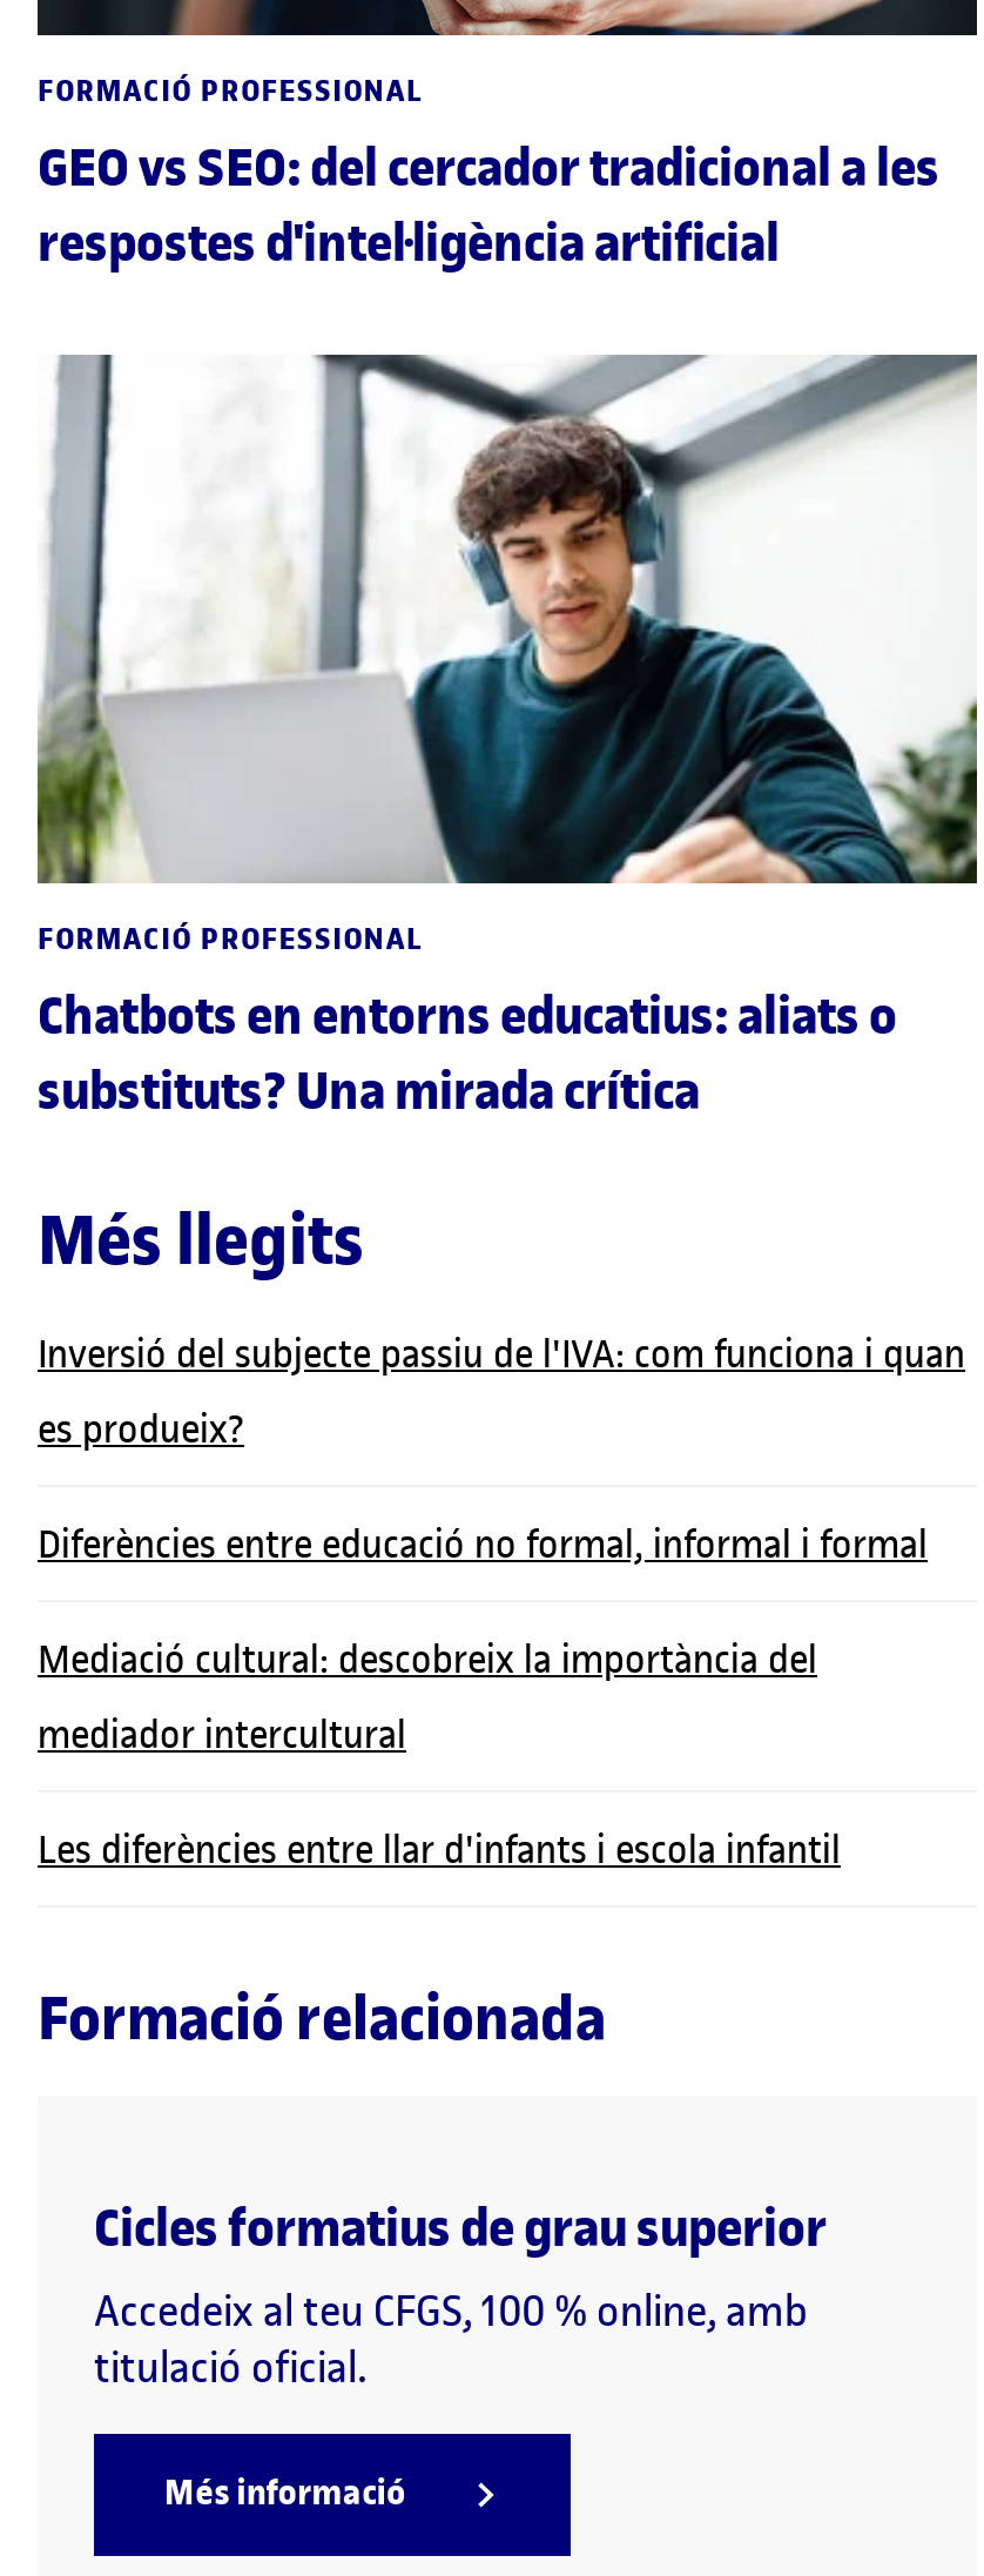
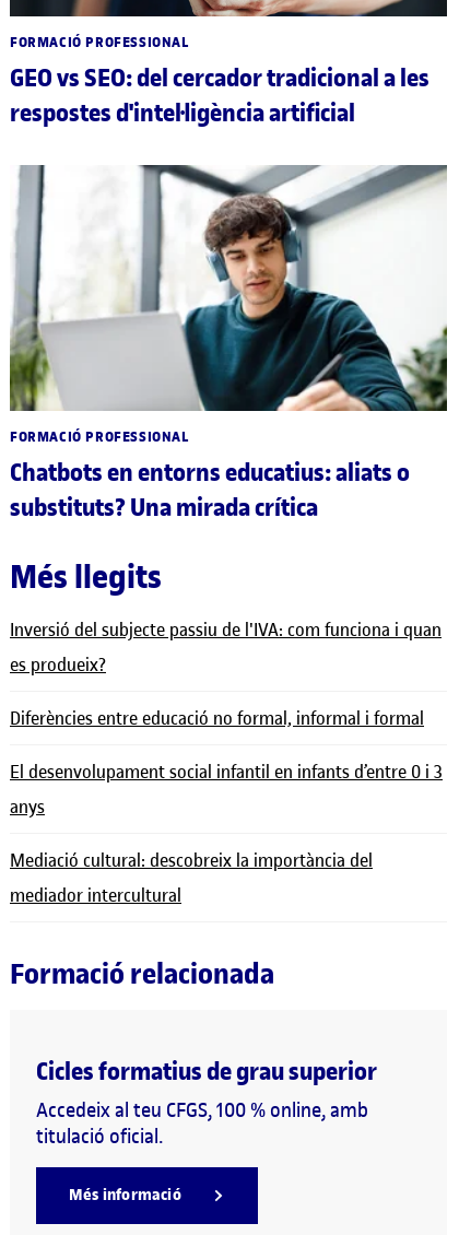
none -> [10,760,443,819] El desenvolupament social infantil en infants d’entre 0 i 3 | anys
moved [38,1633,817,1760] -> [10,848,373,907]: Mediació cultural: descobreix la importància del | mediador intercultural
[38,1824,841,1875] Les diferències entre llar d'infants i escola infantil -> none

